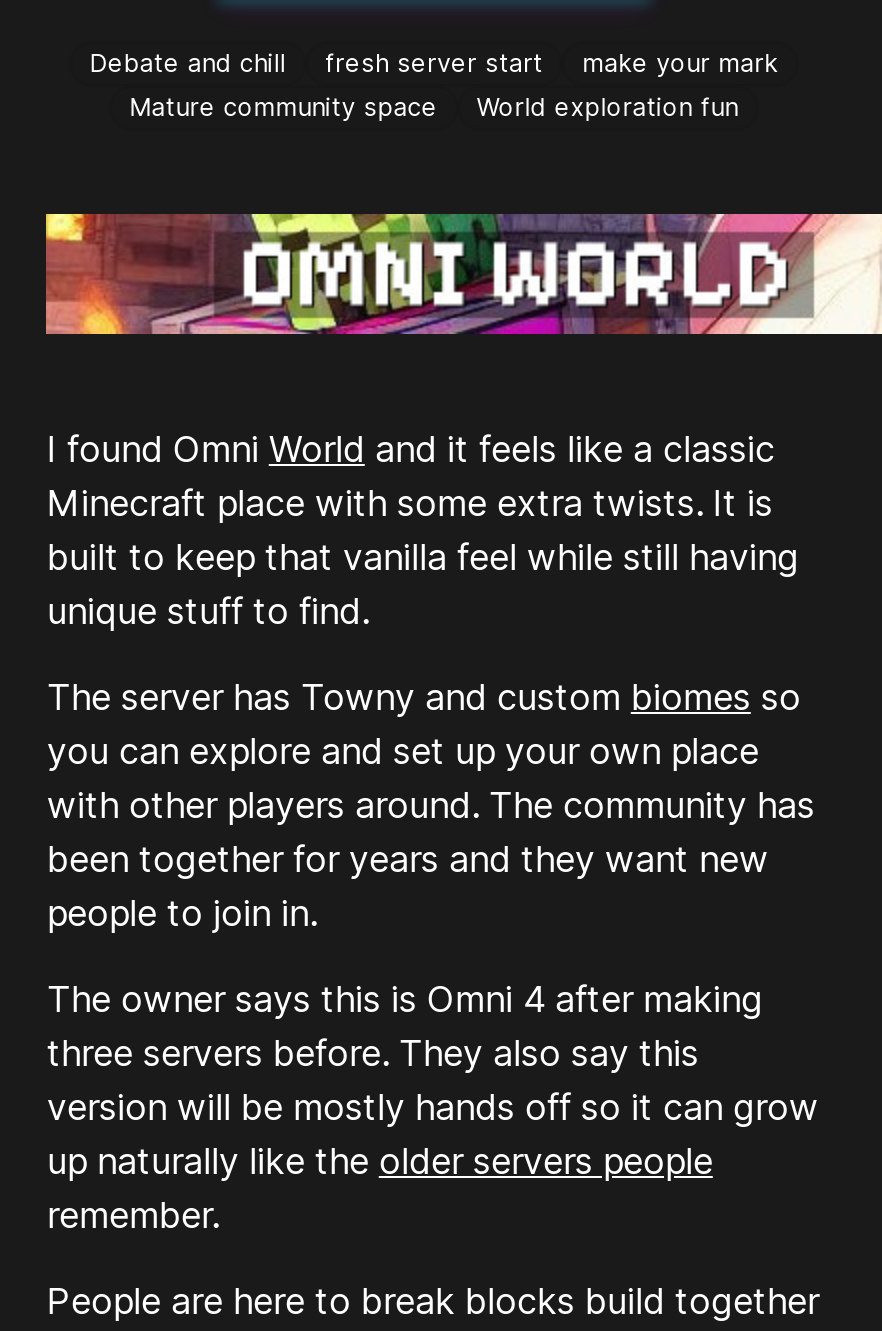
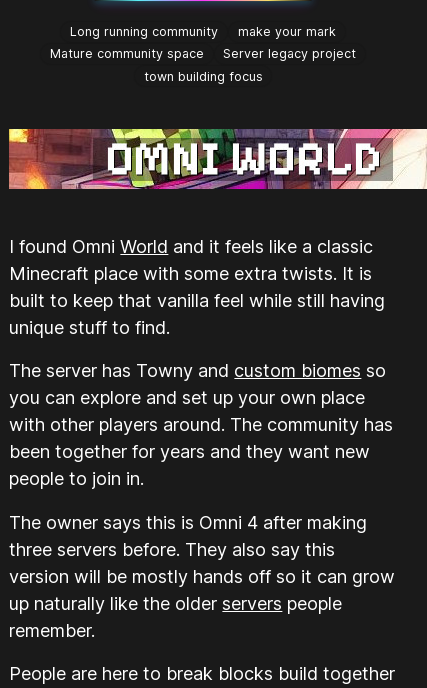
[90,49,543,79] Debate and chill | fresh server start -> [70,24,218,39] Long running community
[477,93,739,123] World exploration fun -> [143,46,356,84] Server legacy project | town building focus

